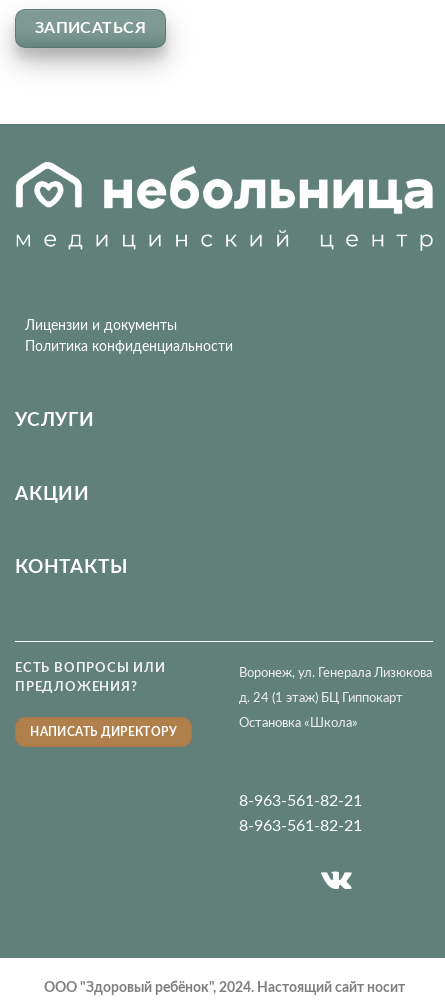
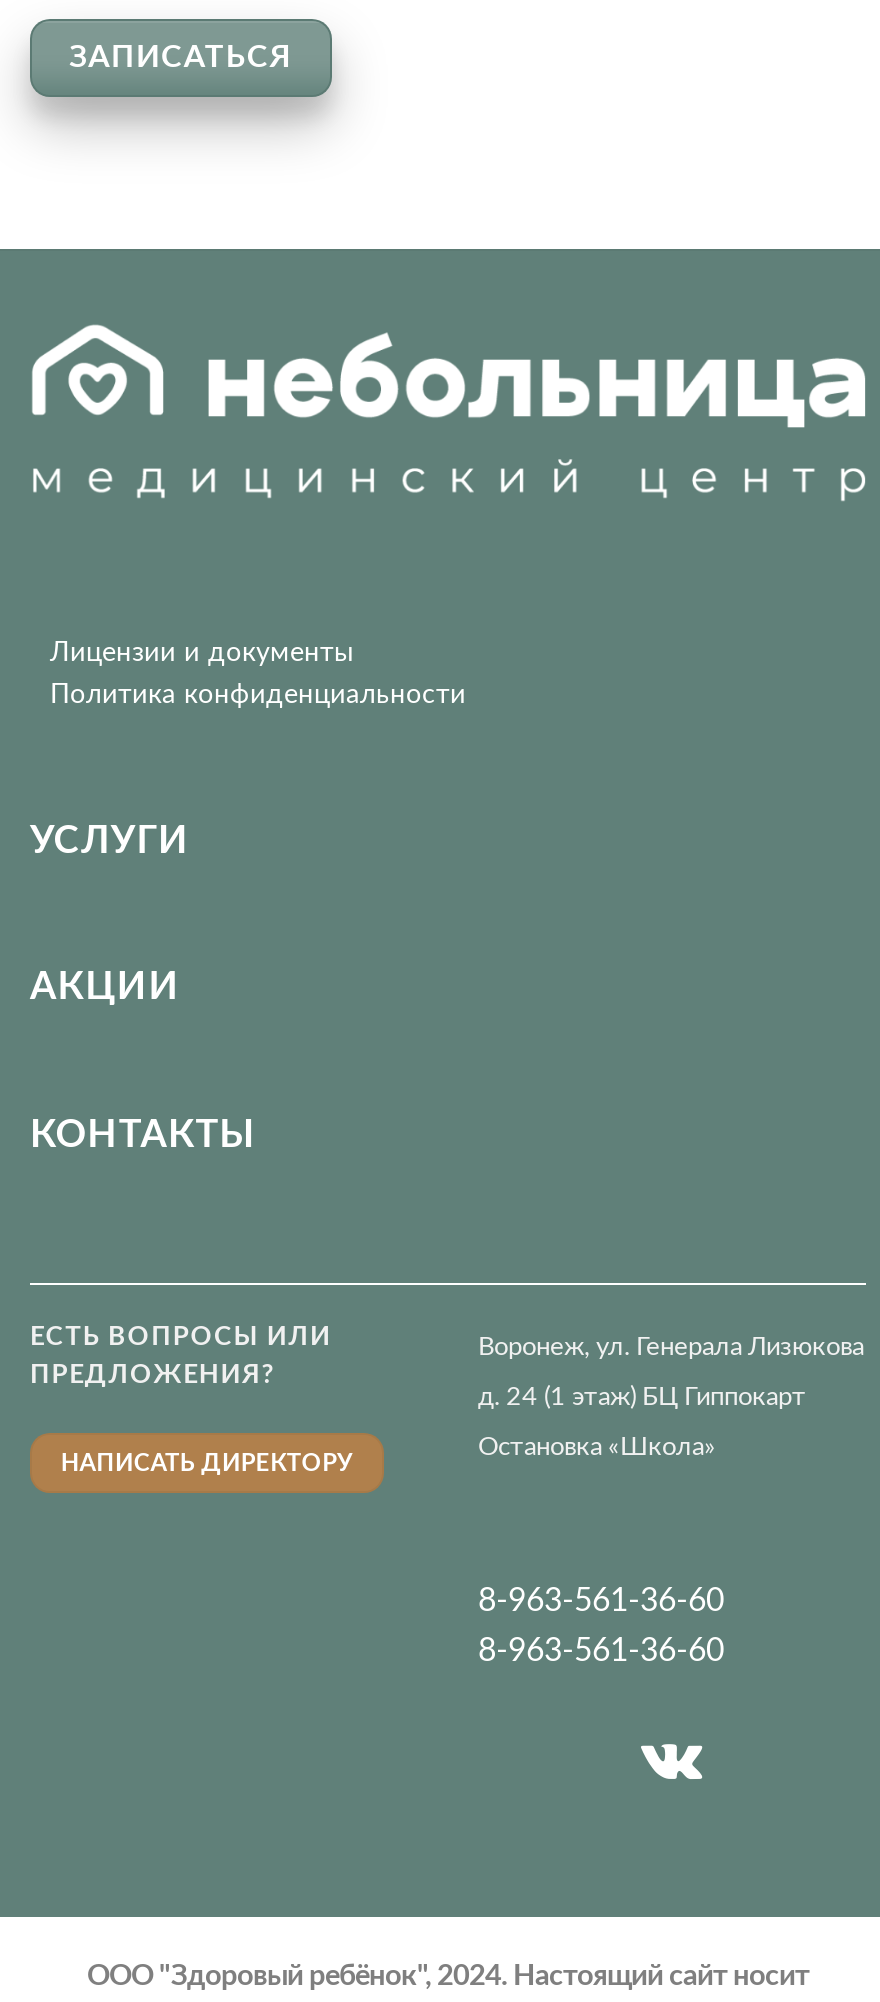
[239,793,362,809] 8-963-561-82-21 -> [478,1586,724,1618] 8-963-561-36-60
[239,818,362,834] 8-963-561-82-21 -> [478,1636,724,1668] 8-963-561-36-60

